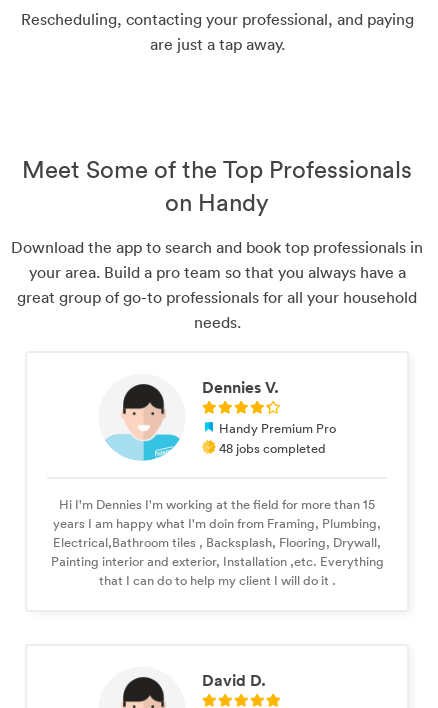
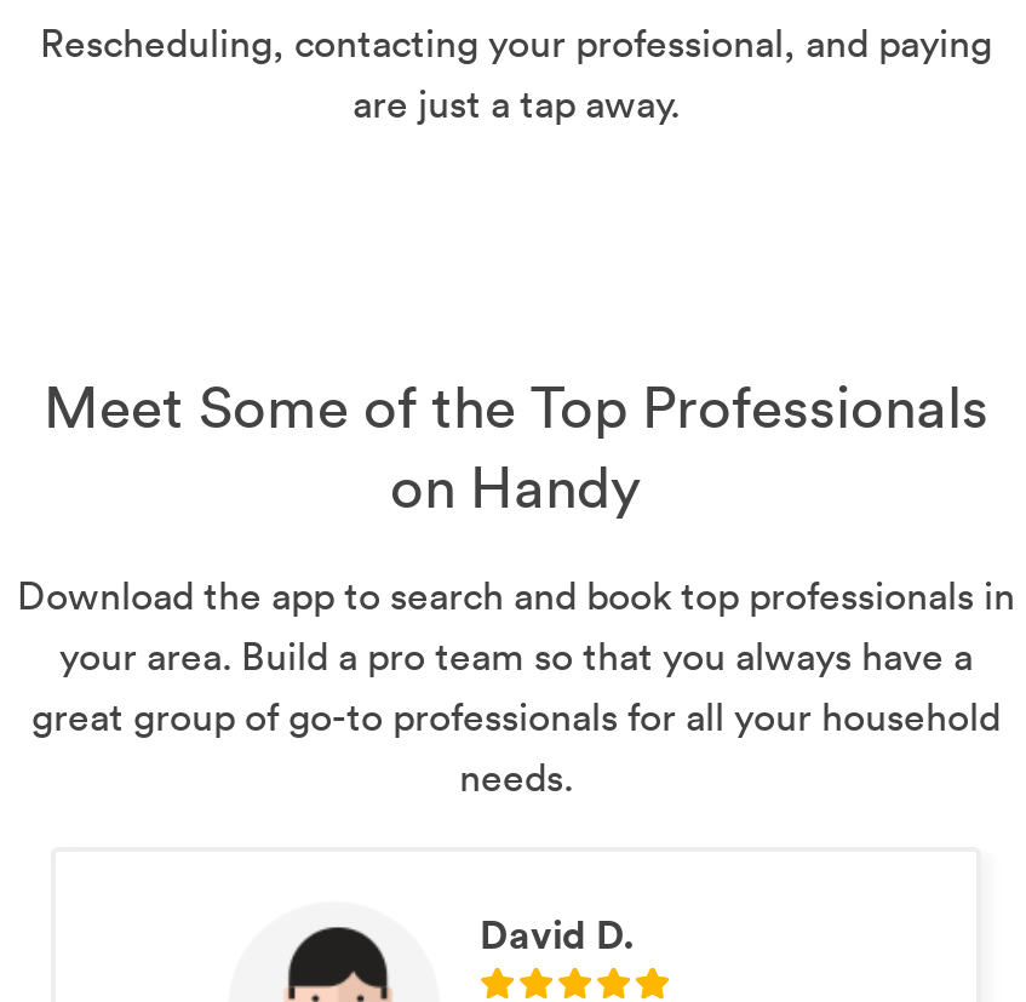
[50,377,383,589] [image] | Dennies V. | Handy Premium Pro | 48 jobs completed | Hi I'm Dennies I'm working at the field for more than 15 | years I am happy what I'm doin from Framing, Plumbing, | Electrical,Bathroom tiles , Backsplash, Flooring, Drywall, | Painting interior and exterior, Installation ,etc. Everything | that I can do to help my client I will do it . -> none

